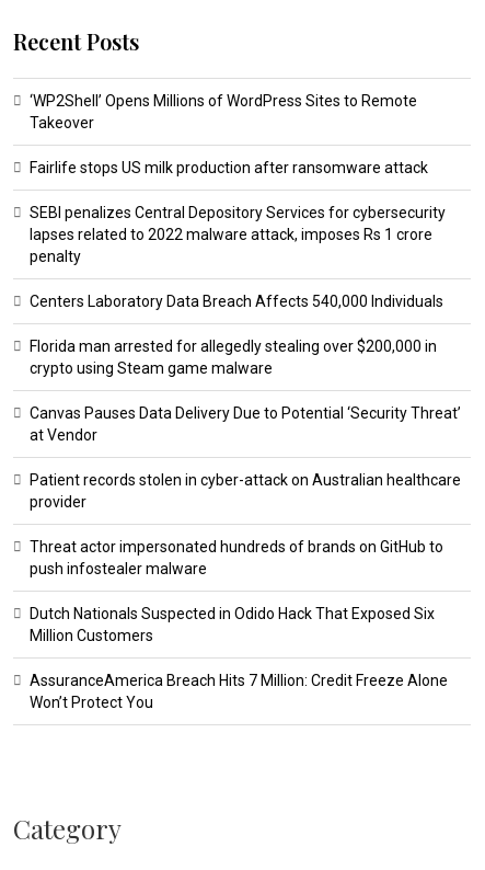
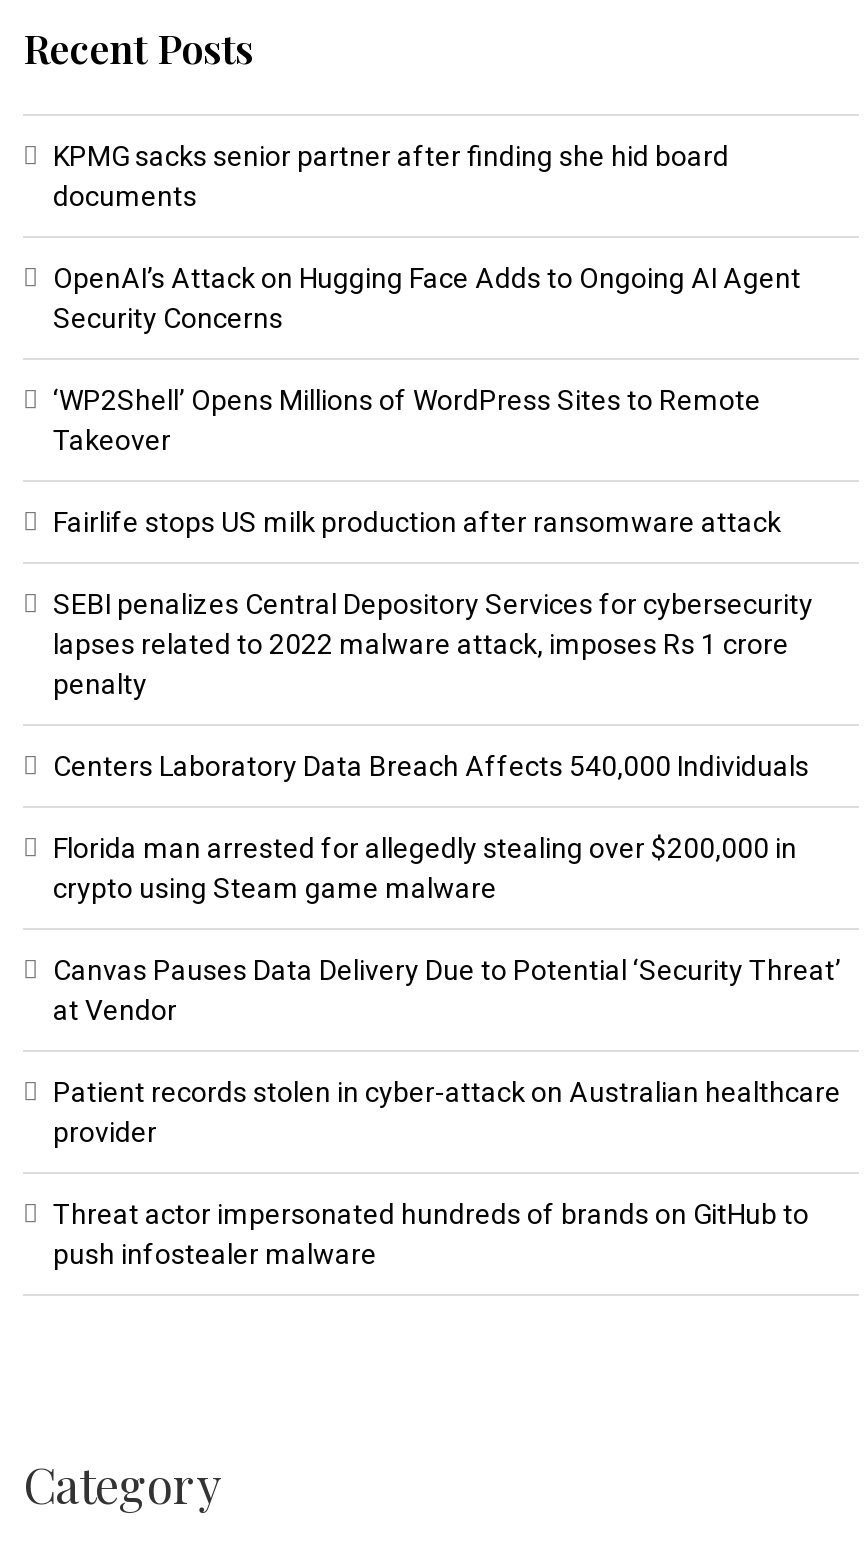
none -> [53,140,801,334] KPMG sacks senior partner after finding she hid board | documents | OpenAI’s Attack on Hugging Face Adds to Ongoing AI Agent | Security Concerns
moved [30,92,461,577] -> [53,384,841,1270]: ‘WP2Shell’ Opens Millions of WordPress Sites to Remote | Takeover | Fairlife stops US milk production after ransomware attack | ... | Threat actor impersonated hundreds of brands on GitHub to | push infostealer malware
[30,605,448,711] Dutch Nationals Suspected in Odido Hack That Exposed Six | Million Customers | AssuranceAmerica Breach Hits 7 Million: Credit Freeze Alone | Won’t Protect You -> none

